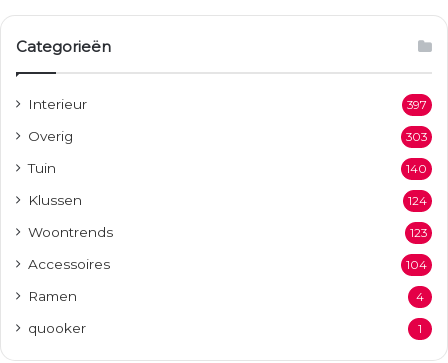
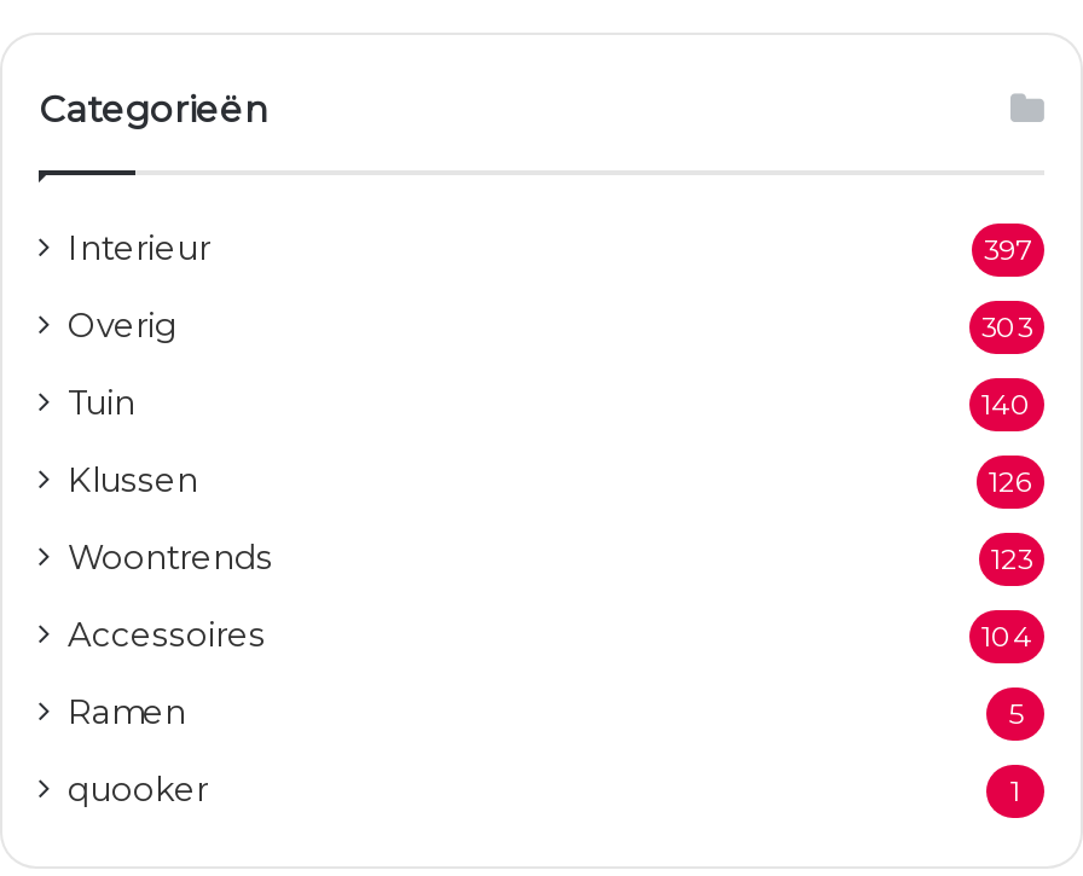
[408,194,427,208] 124 -> [989,465,1032,499] 126
[416,290,424,304] 4 -> [1008,697,1023,731] 5

